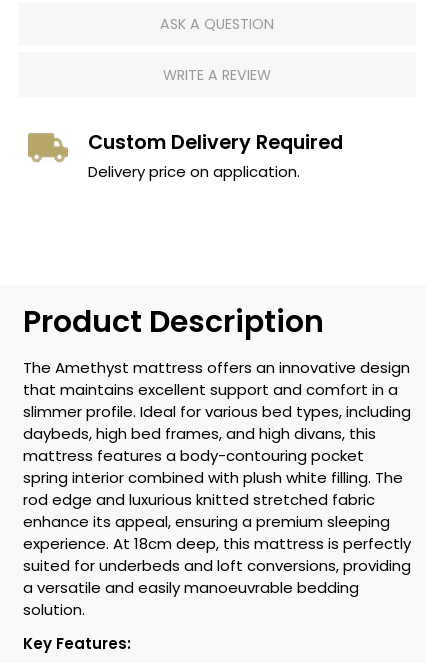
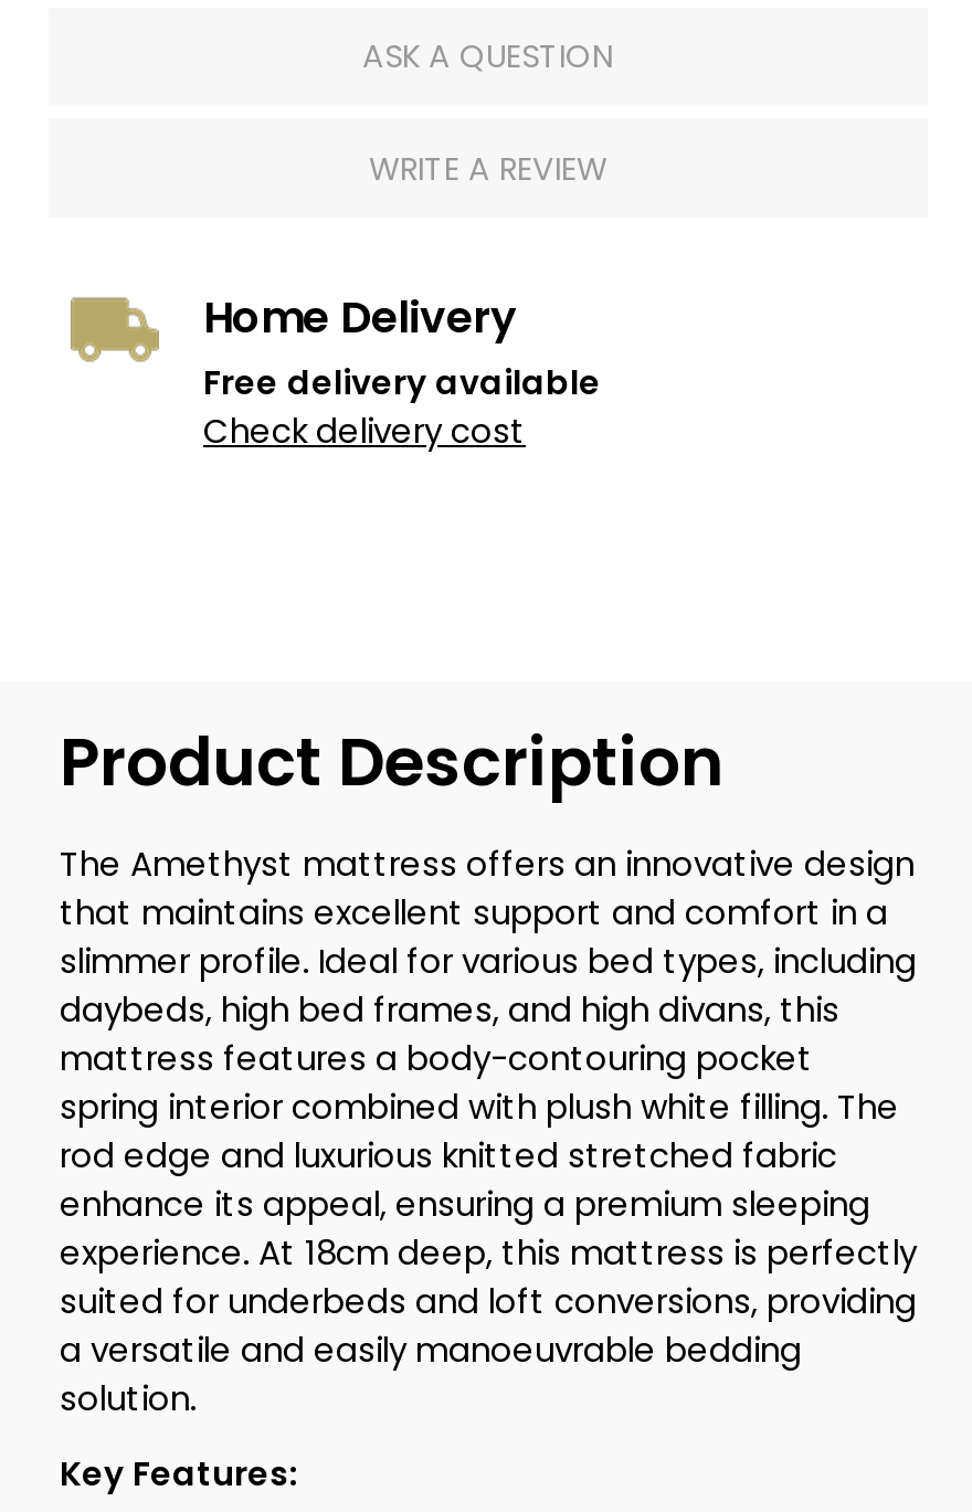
[88,129,343,182] Custom Delivery Required | Delivery price on application. -> [203,288,601,454] Home Delivery | Free delivery available | Check delivery cost

